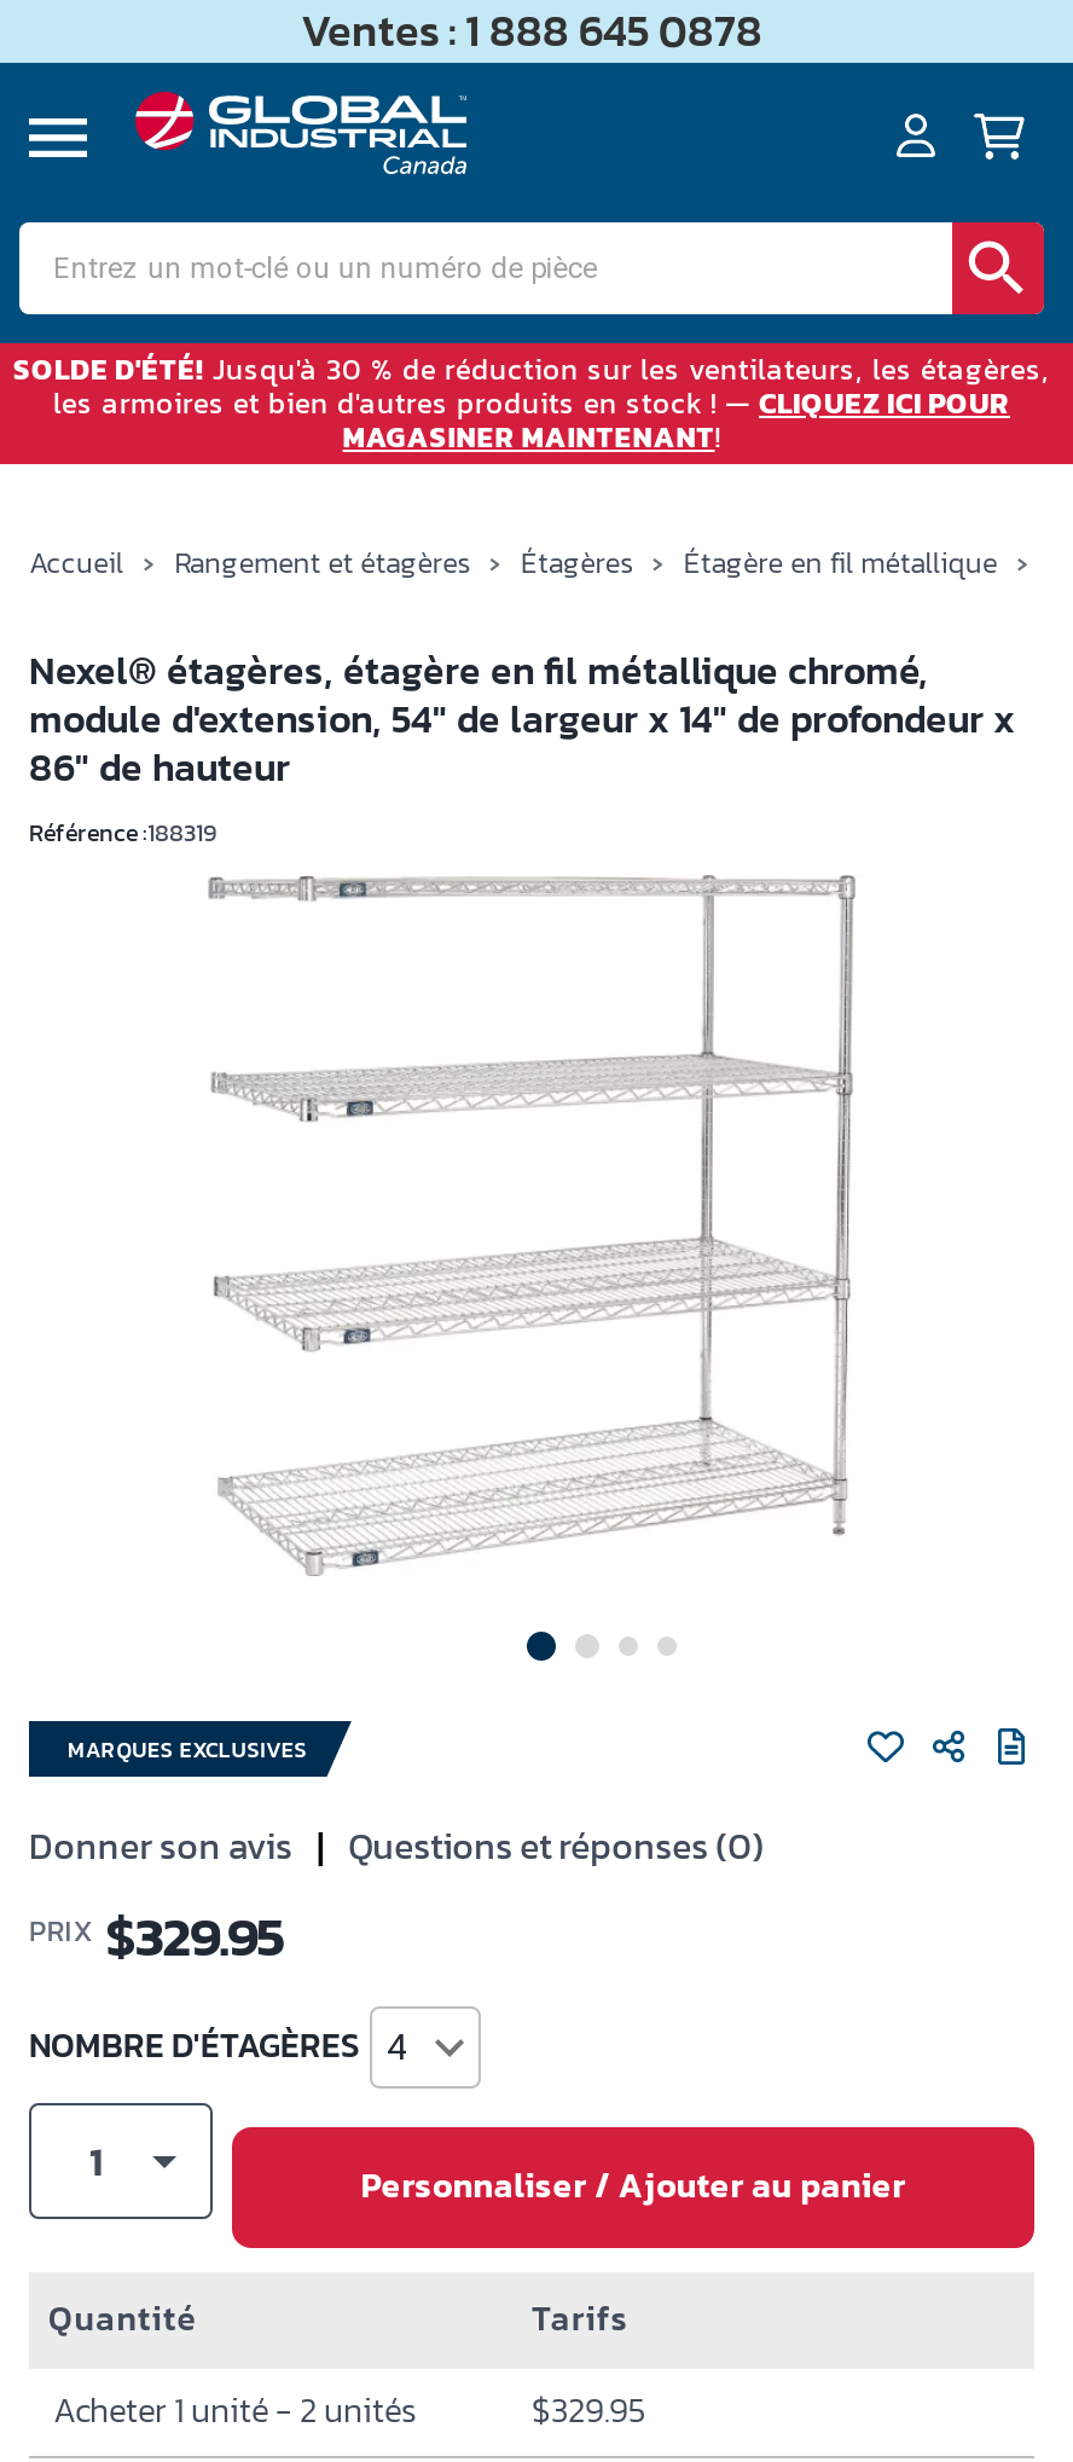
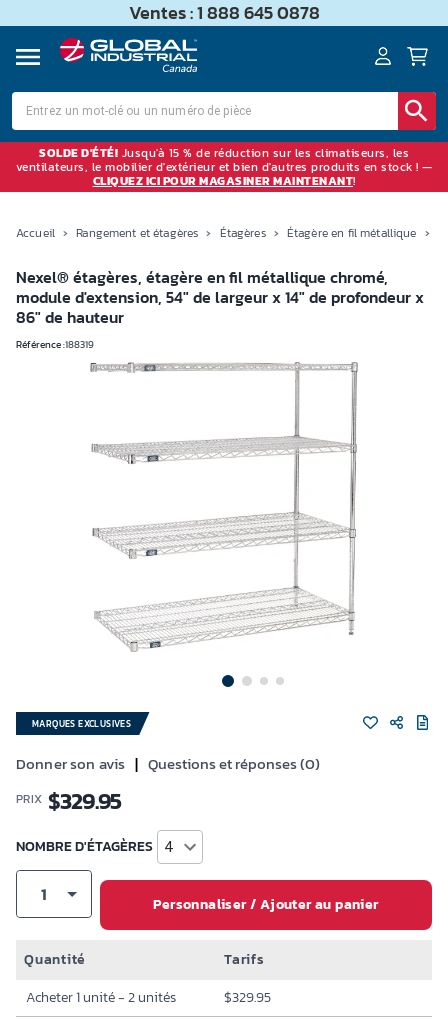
[13,348,1050,459] SOLDE D'ÉTÉ! Jusqu'à 30 % de réduction sur les ventilateurs, les étagères, | les armoires et bien d'autres produits en stock ! — CLIQUEZ ICI POUR | MAGASINER MAINTENANT! -> [15,144,432,190] SOLDE D'ÉTÉ! Jusqu'à 15 % de réduction sur les climatiseurs, les | ventilateurs, le mobilier d'extérieur et bien d'autres produits en stock ! — | CLIQUEZ ICI POUR MAGASINER MAINTENANT!

